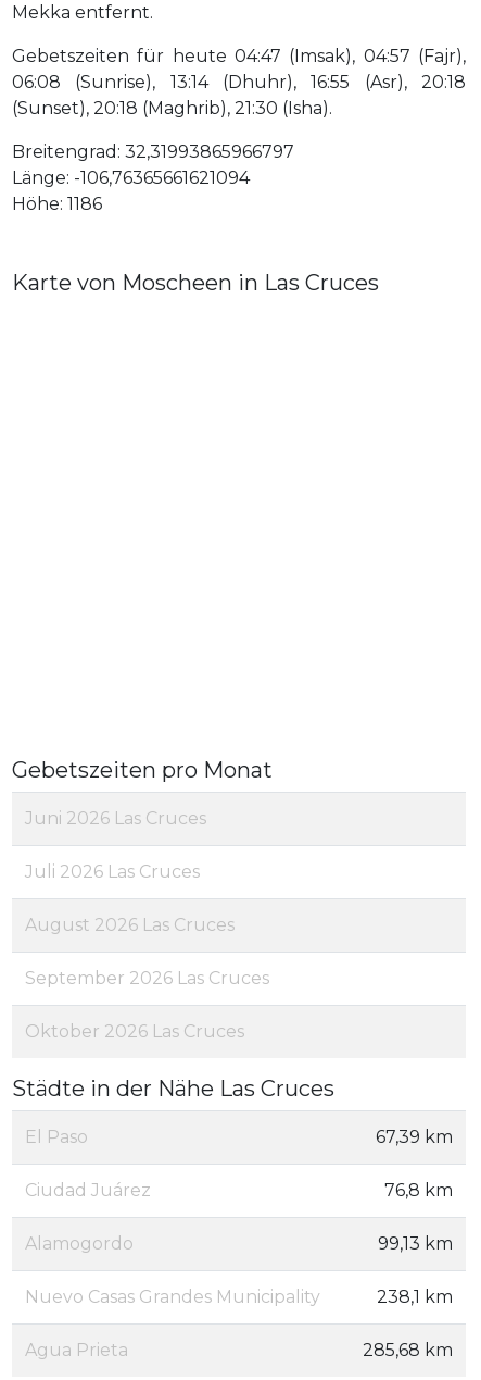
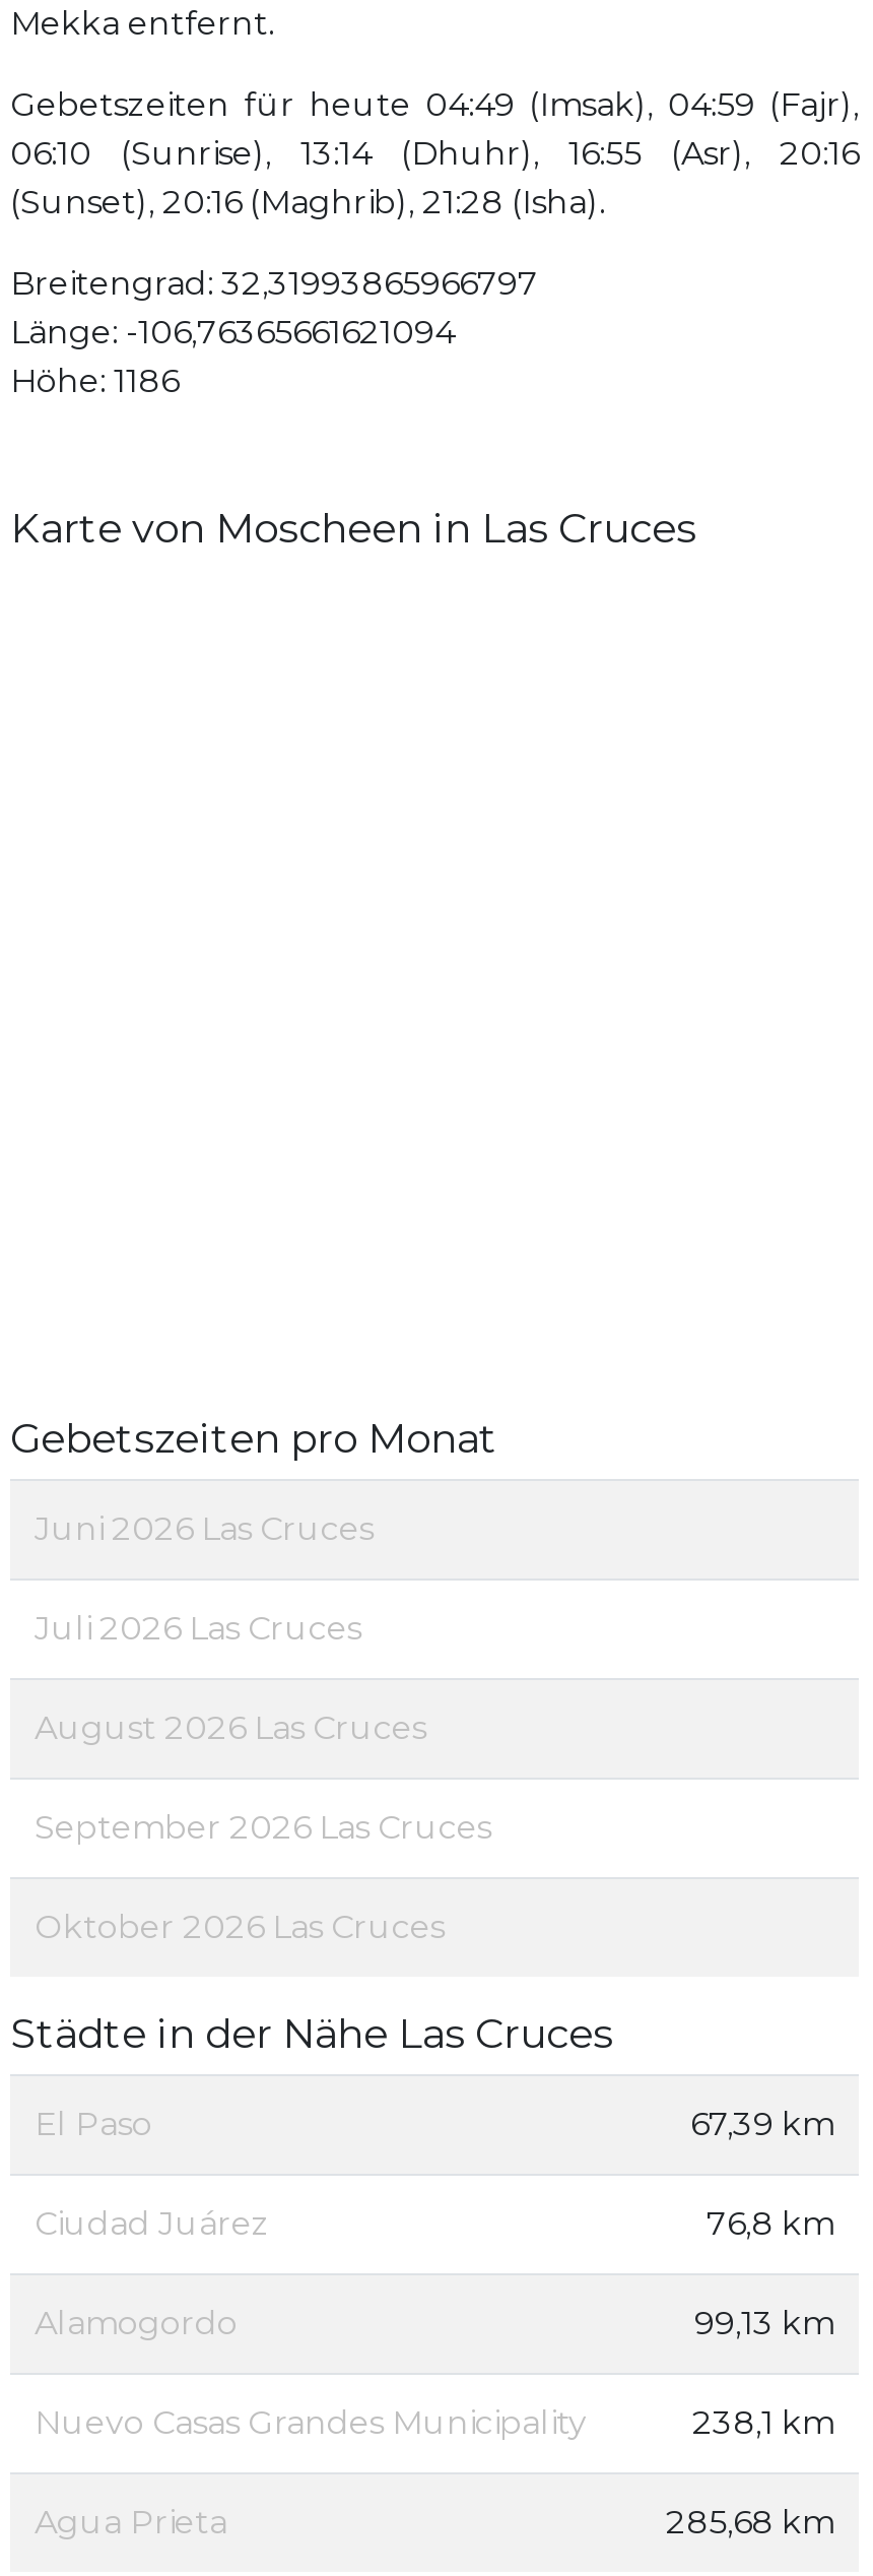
[12,46,466,66] Gebetszeiten für heute 04:47 (Imsak), 04:57 (Fajr), -> [10,86,859,124] Gebetszeiten für heute 04:49 (Imsak), 04:59 (Fajr),
[12,72,466,93] 06:08 (Sunrise), 13:14 (Dhuhr), 16:55 (Asr), 20:18 -> [10,134,859,173] 06:10 (Sunrise), 13:14 (Dhuhr), 16:55 (Asr), 20:16
[12,98,332,119] (Sunset), 20:18 (Maghrib), 21:30 (Isha). -> [10,183,605,222] (Sunset), 20:16 (Maghrib), 21:28 (Isha).

